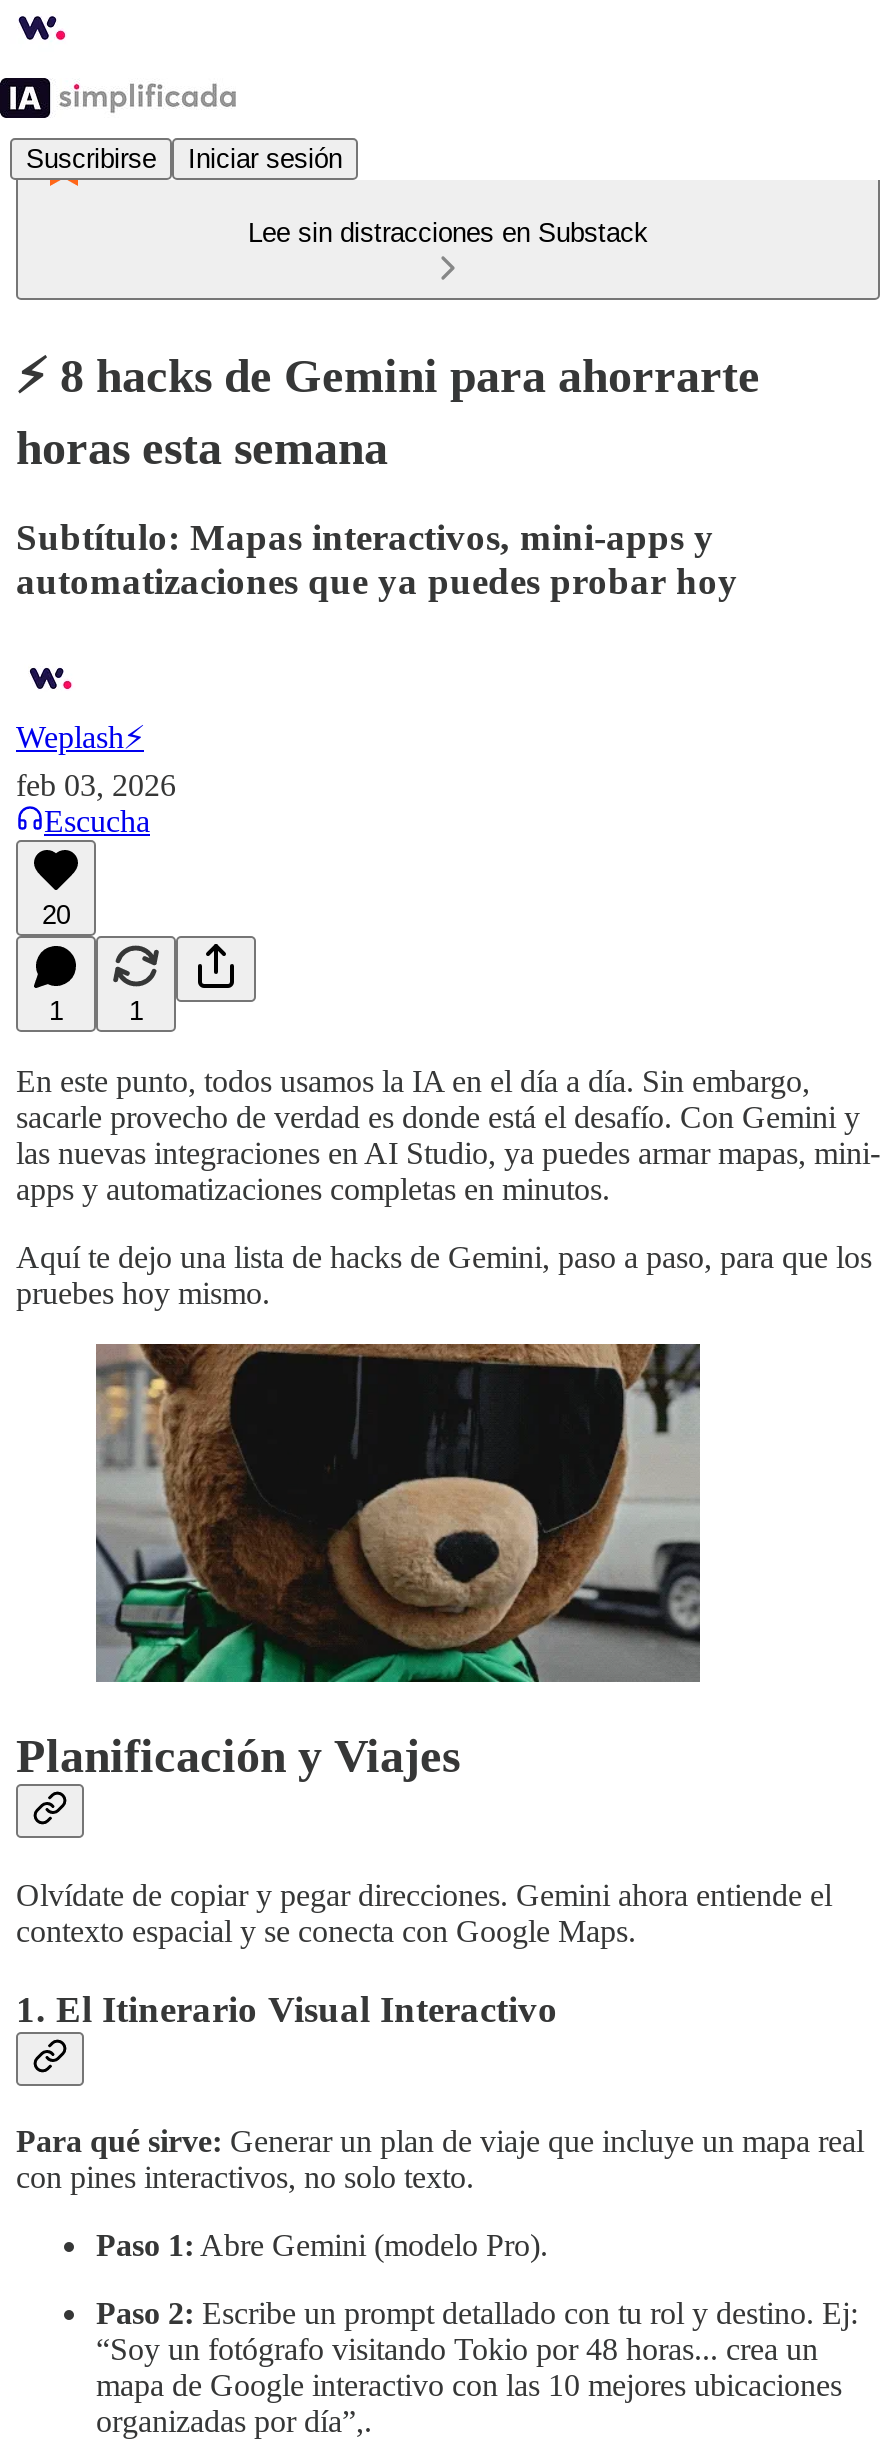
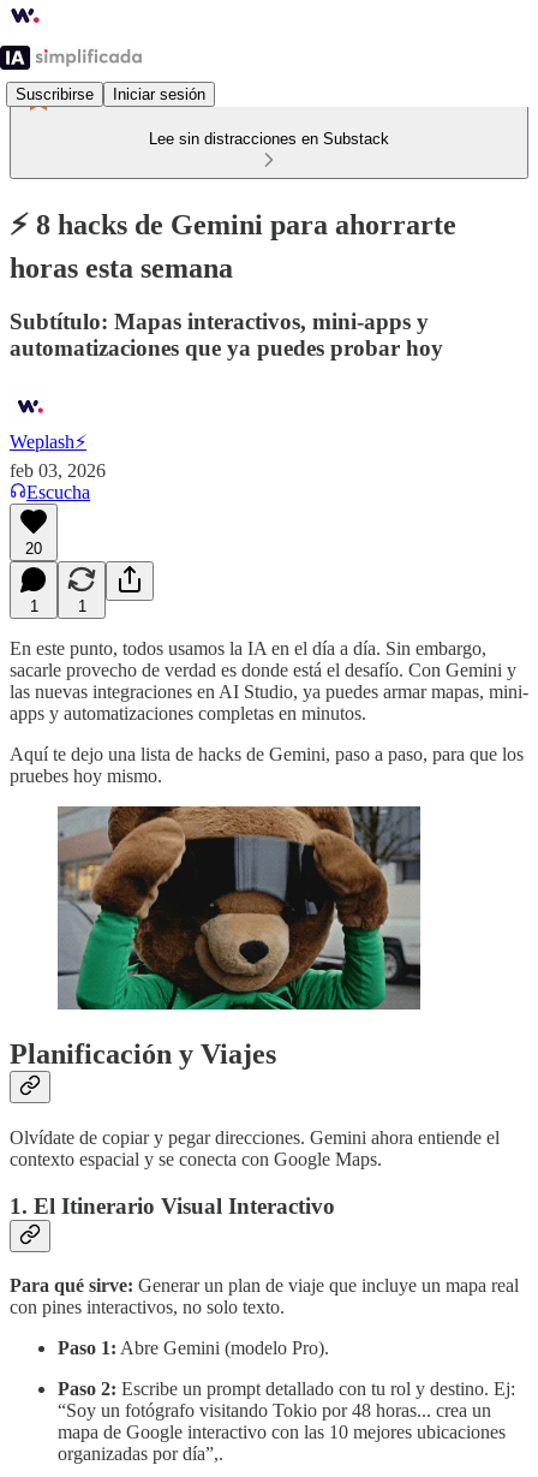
[96,1342,700,1684] [image] -> [58,805,420,1011] [image]

